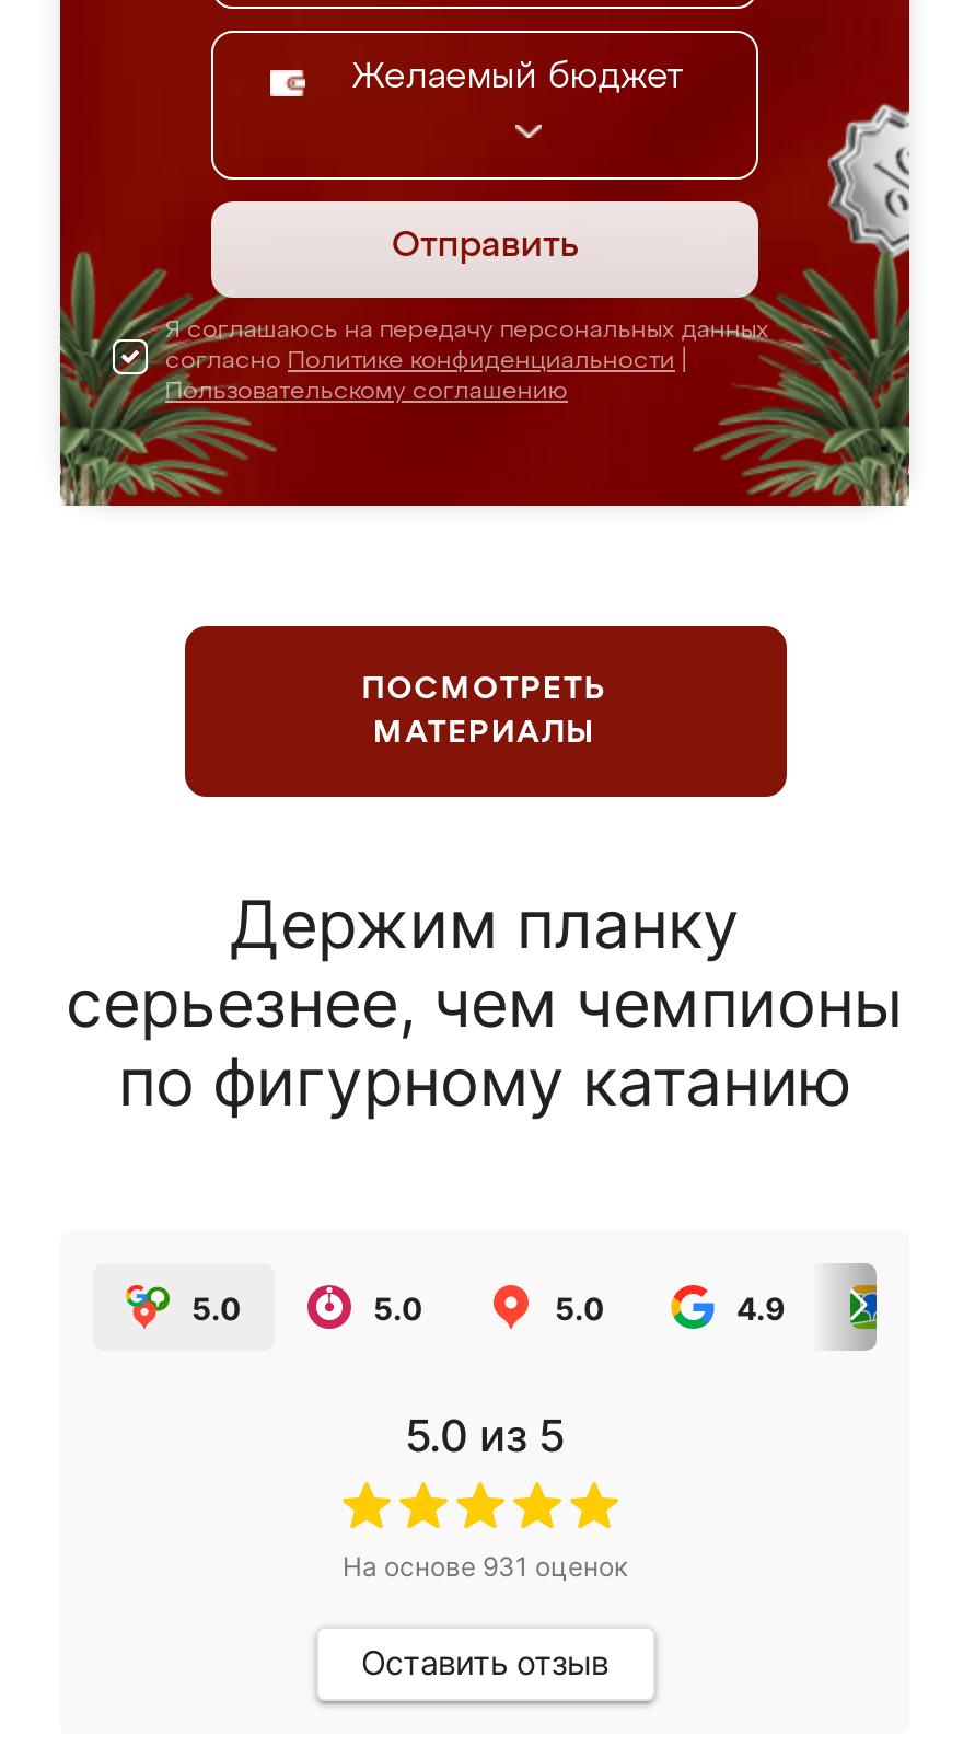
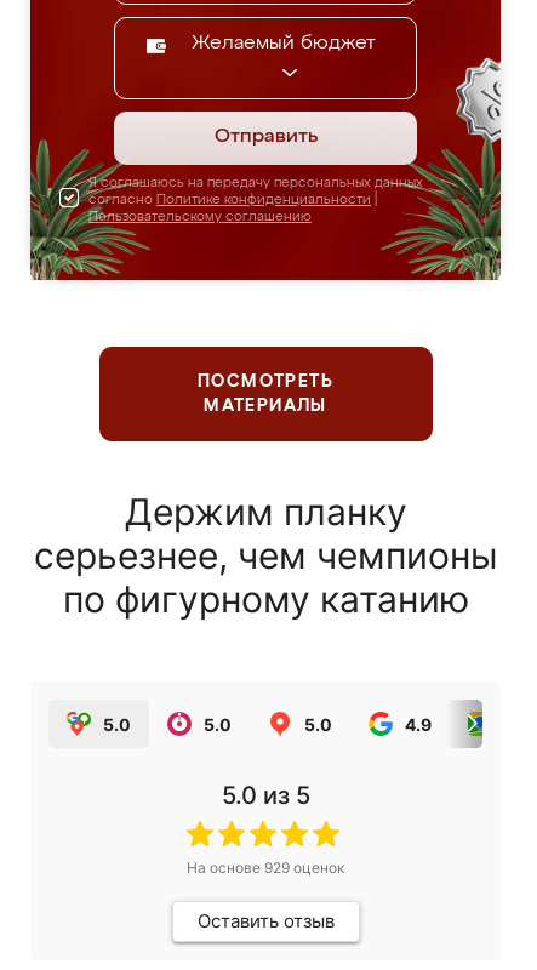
[343,1550,627,1583] На основе 931 оценок -> [187,858,344,877] На основе 929 оценок

